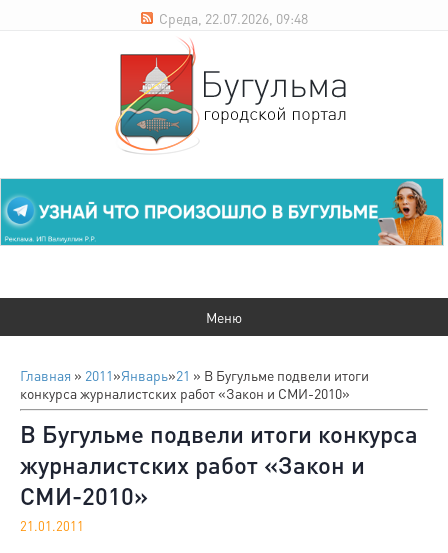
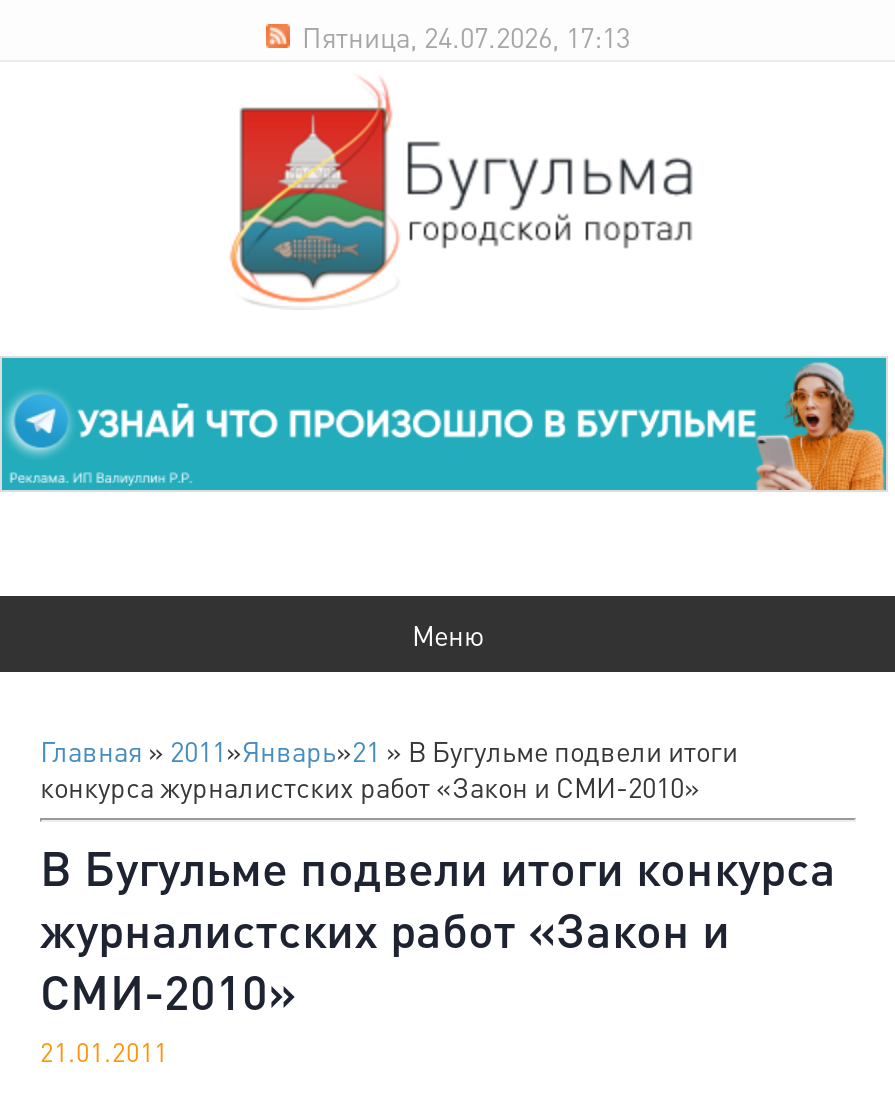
[158,9,307,27] Среда, 22.07.2026, 09:48 -> [302,18,630,54] Пятница, 24.07.2026, 17:13

